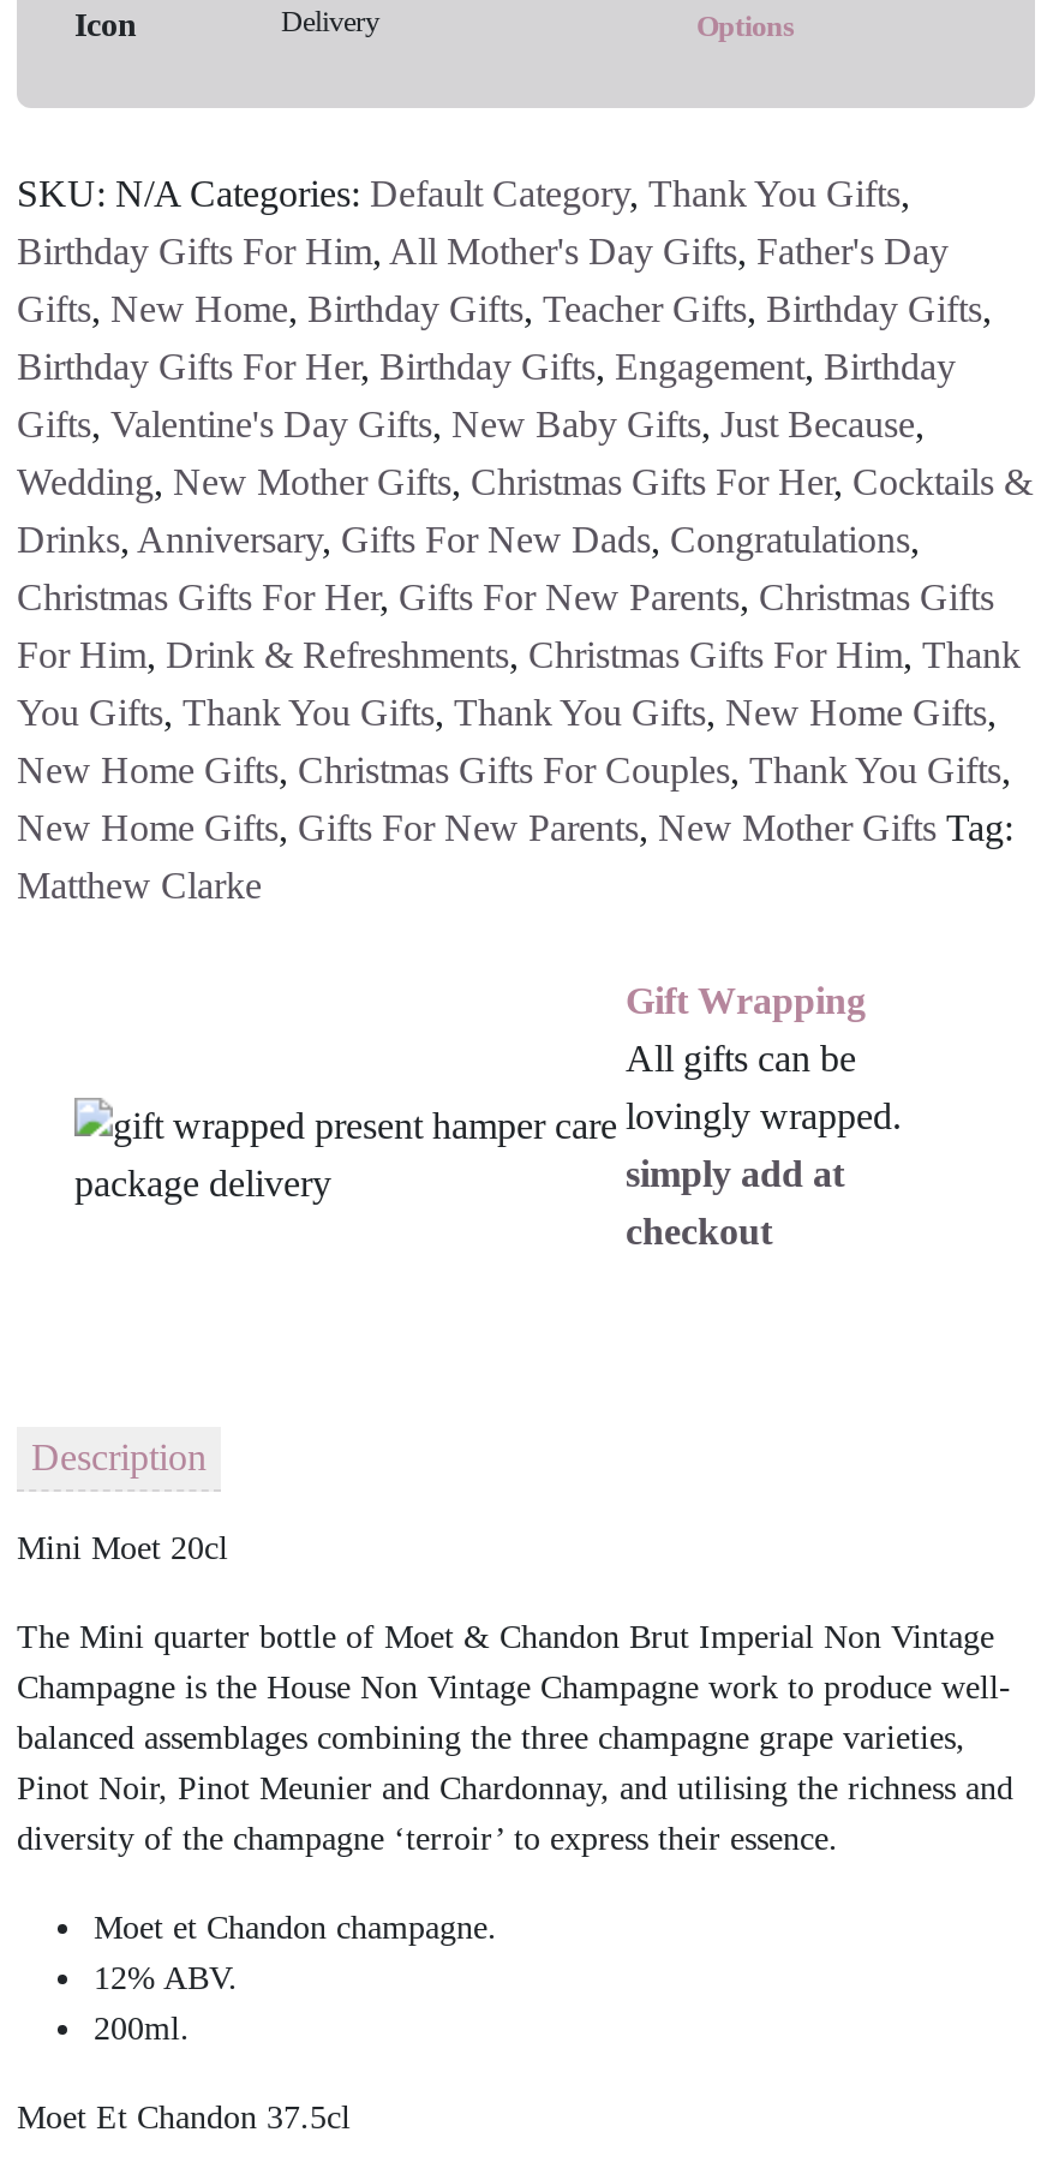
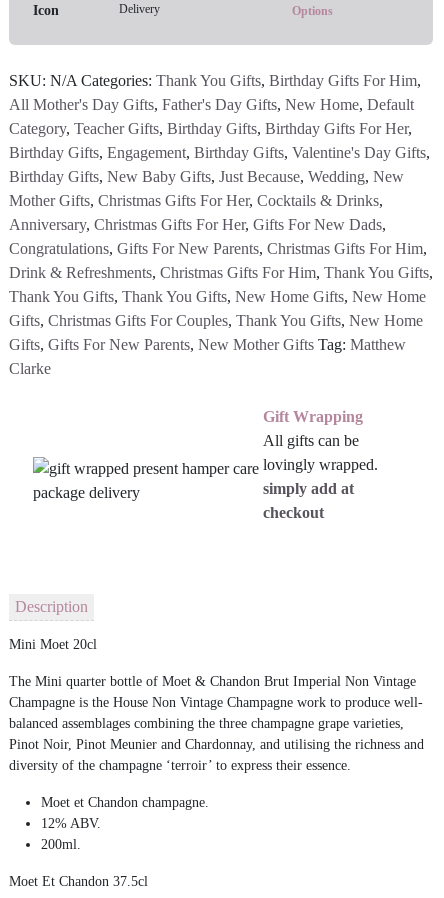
[17,173,1033,905] SKU: N/A Categories: Default Category, Thank You Gifts, | Birthday Gifts For Him, All Mother's Day Gifts, Father's Day | Gifts, New Home, Birthday Gifts, Teacher Gifts, Birthday Gifts, | Birthday Gifts For Her, Birthday Gifts, Engagement, Birthday | Gifts, Valentine's Day Gifts, New Baby Gifts, Just Because, | Wedding, New Mother Gifts, Christmas Gifts For Her, Cocktails & | Drinks, Anniversary, Gifts For New Dads, Congratulations, | Christmas Gifts For Her, Gifts For New Parents, Christmas Gifts | For Him, Drink & Refreshments, Christmas Gifts For Him, Thank | You Gifts, Thank You Gifts, Thank You Gifts, New Home Gifts, | New Home Gifts, Christmas Gifts For Couples, Thank You Gifts, | New Home Gifts, Gifts For New Parents, New Mother Gifts Tag: | Matthew Clarke -> [9,72,433,377] SKU: N/A Categories: Thank You Gifts, Birthday Gifts For Him, | All Mother's Day Gifts, Father's Day Gifts, New Home, Default | Category, Teacher Gifts, Birthday Gifts, Birthday Gifts For Her, | Birthday Gifts, Engagement, Birthday Gifts, Valentine's Day Gifts, | Birthday Gifts, New Baby Gifts, Just Because, Wedding, New | Mother Gifts, Christmas Gifts For Her, Cocktails & Drinks, | Anniversary, Christmas Gifts For Her, Gifts For New Dads, | Congratulations, Gifts For New Parents, Christmas Gifts For Him, | Drink & Refreshments, Christmas Gifts For Him, Thank You Gifts, | Thank You Gifts, Thank You Gifts, New Home Gifts, New Home | Gifts, Christmas Gifts For Couples, Thank You Gifts, New Home | Gifts, Gifts For New Parents, New Mother Gifts Tag: Matthew | Clarke

